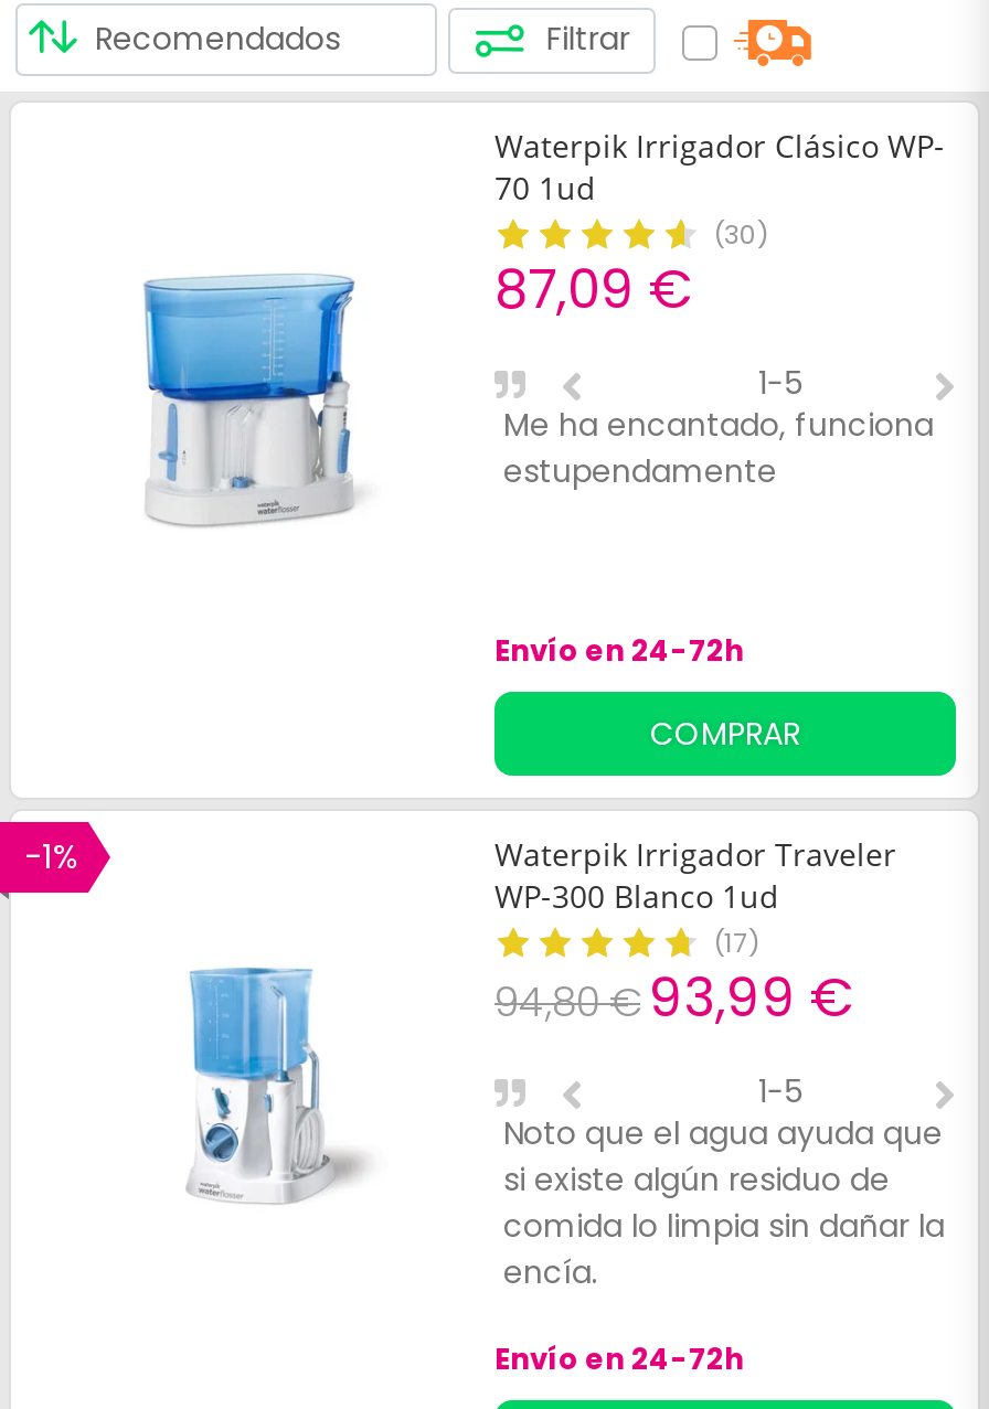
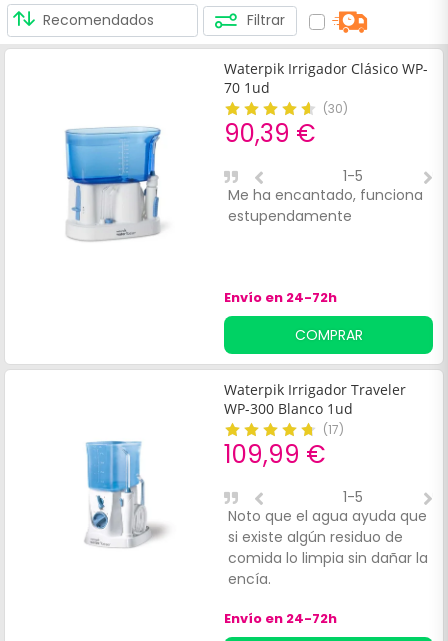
[494,254,693,326] 87,09 € -> [224,117,316,150] 90,39 €
[24,834,79,880] -1% -> none
[494,962,854,1035] 94,80 € 93,99 € -> [224,438,326,471] 109,99 €

